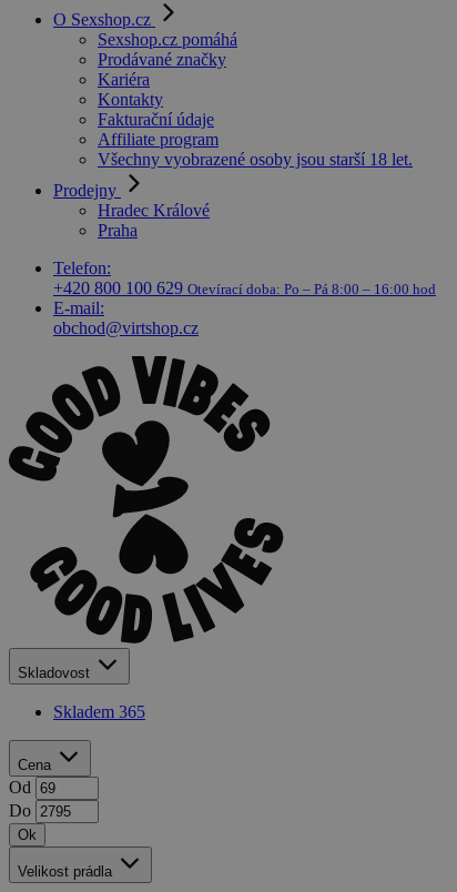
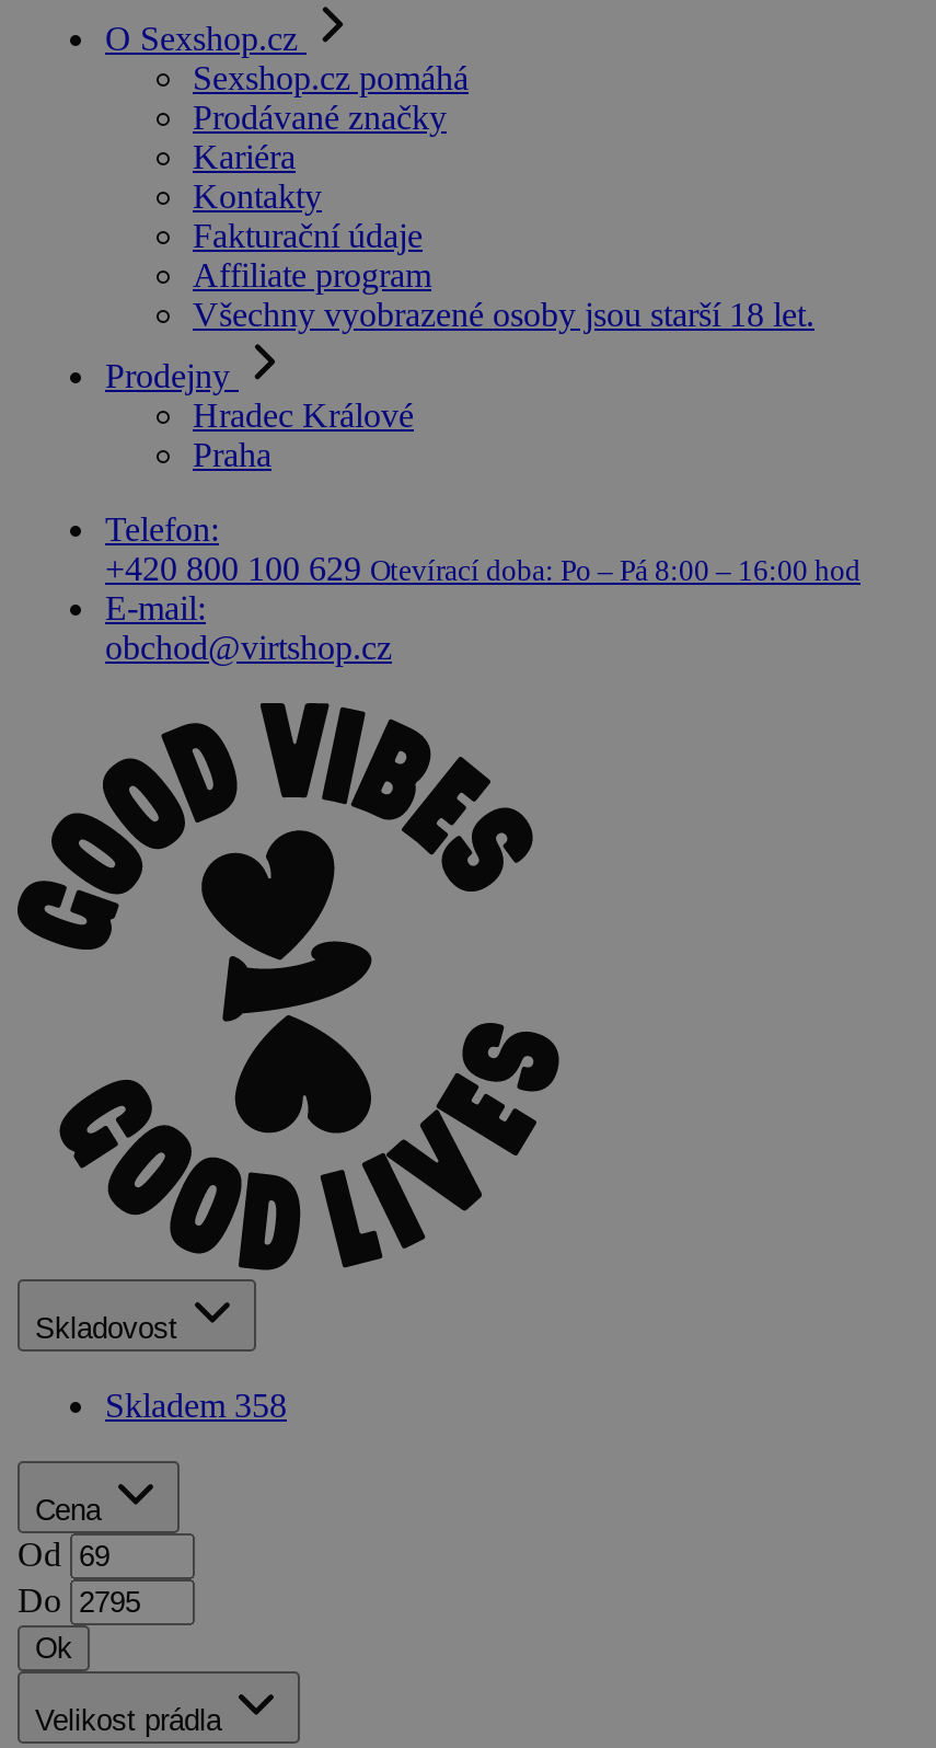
[53,702,145,721] Skladem 365 -> [105,1387,287,1424] Skladem 358

